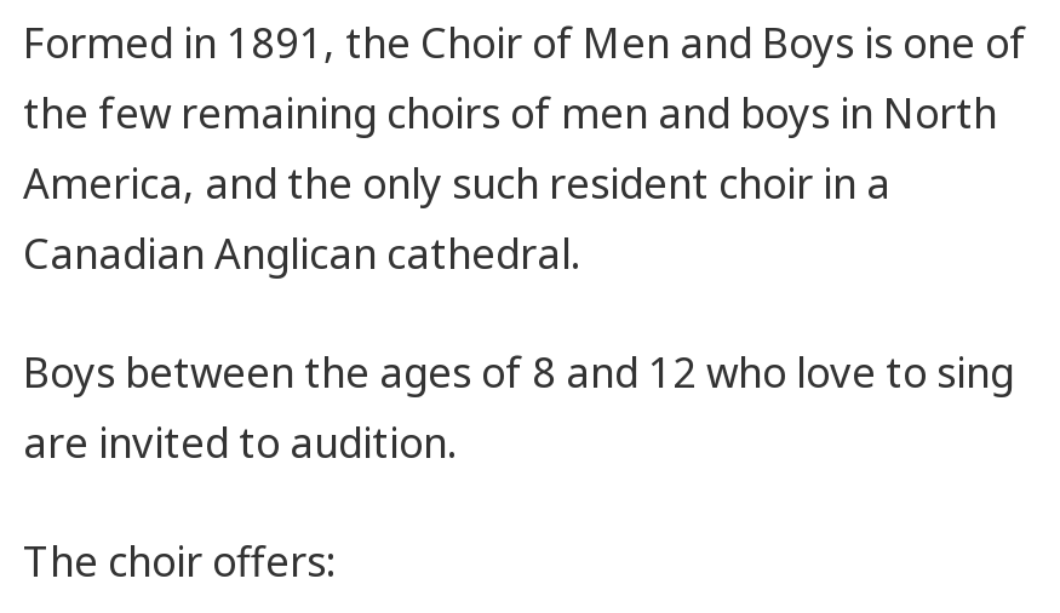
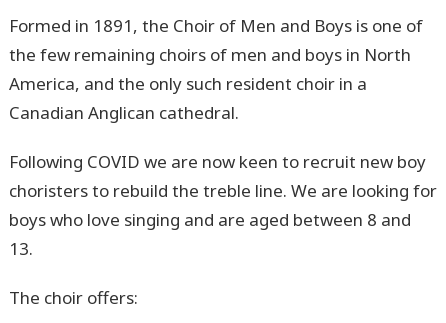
[23,344,1014,470] Boys between the ages of 8 and 12 who love to sing | are invited to audition. -> [9,149,437,259] Following COVID we are now keen to recruit new boy | choristers to rebuild the treble line. We are looking for | boys who love singing and are aged between 8 and | 13.

